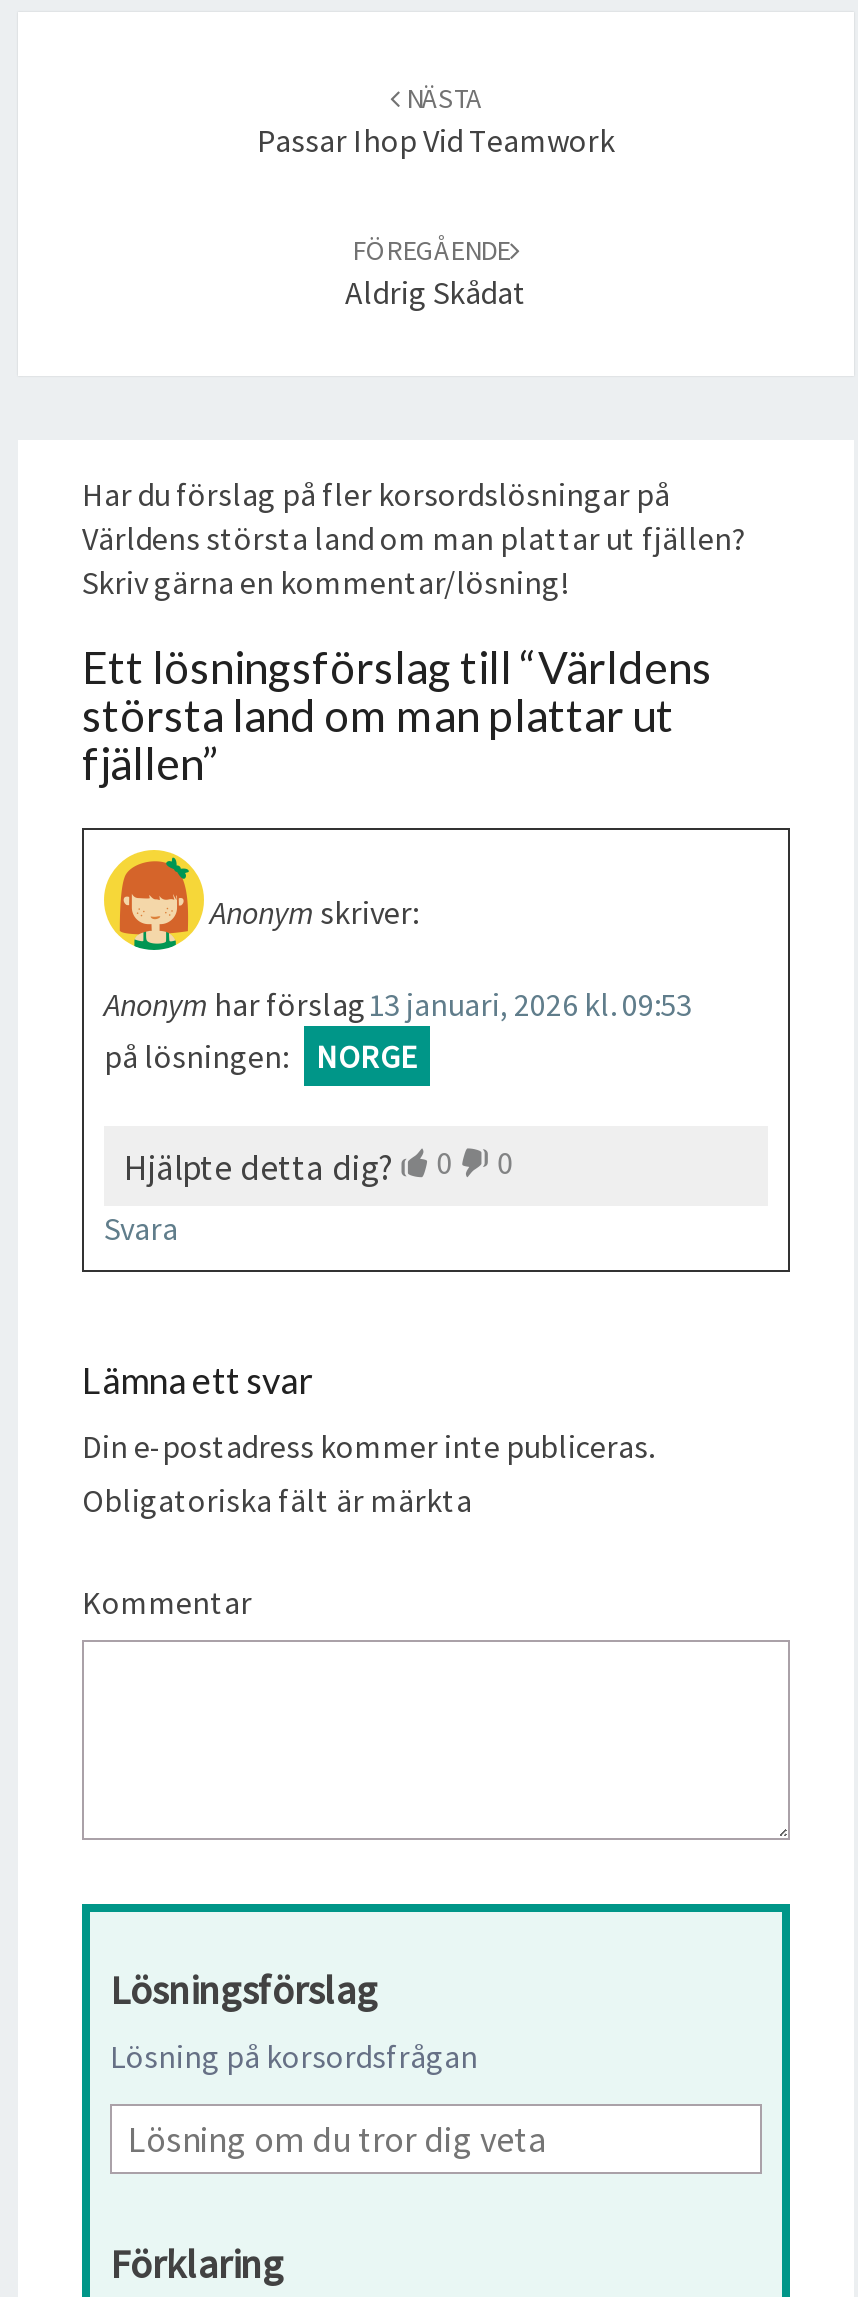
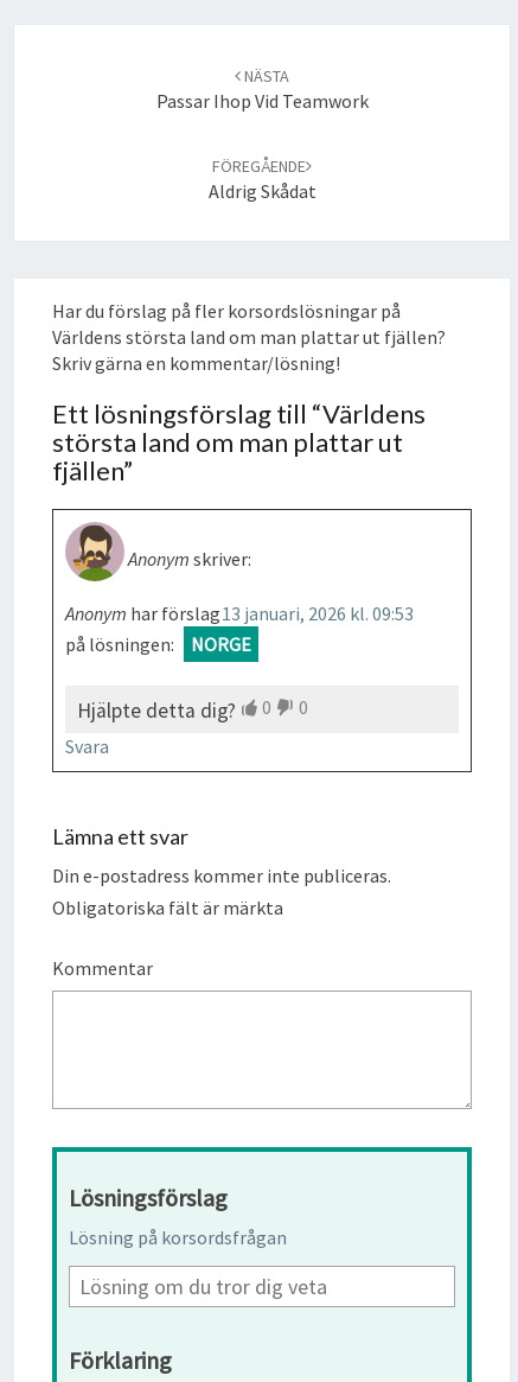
[102,848,204,952] [image] -> [64,521,124,582] [image]

